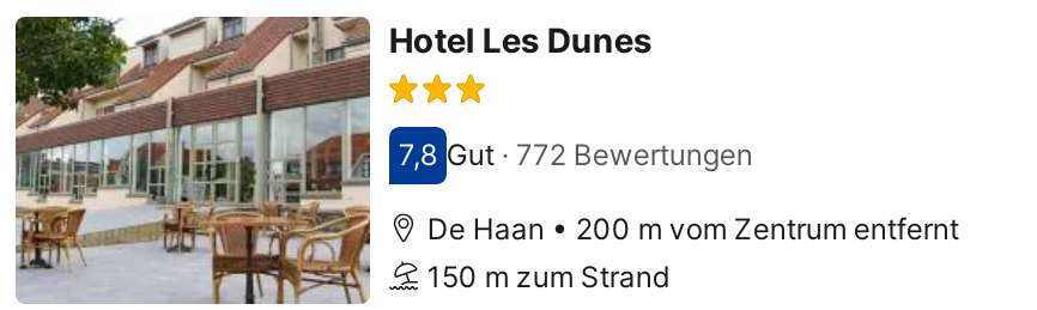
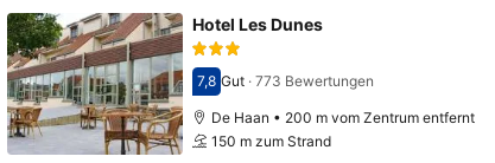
[398,136,753,172] 7,8 Gut · 772 Bewertungen -> [197,72,374,90] 7,8 Gut · 773 Bewertungen

